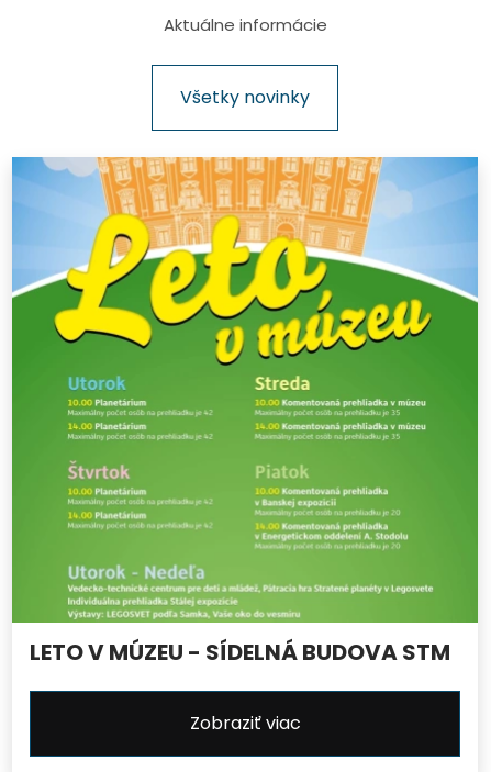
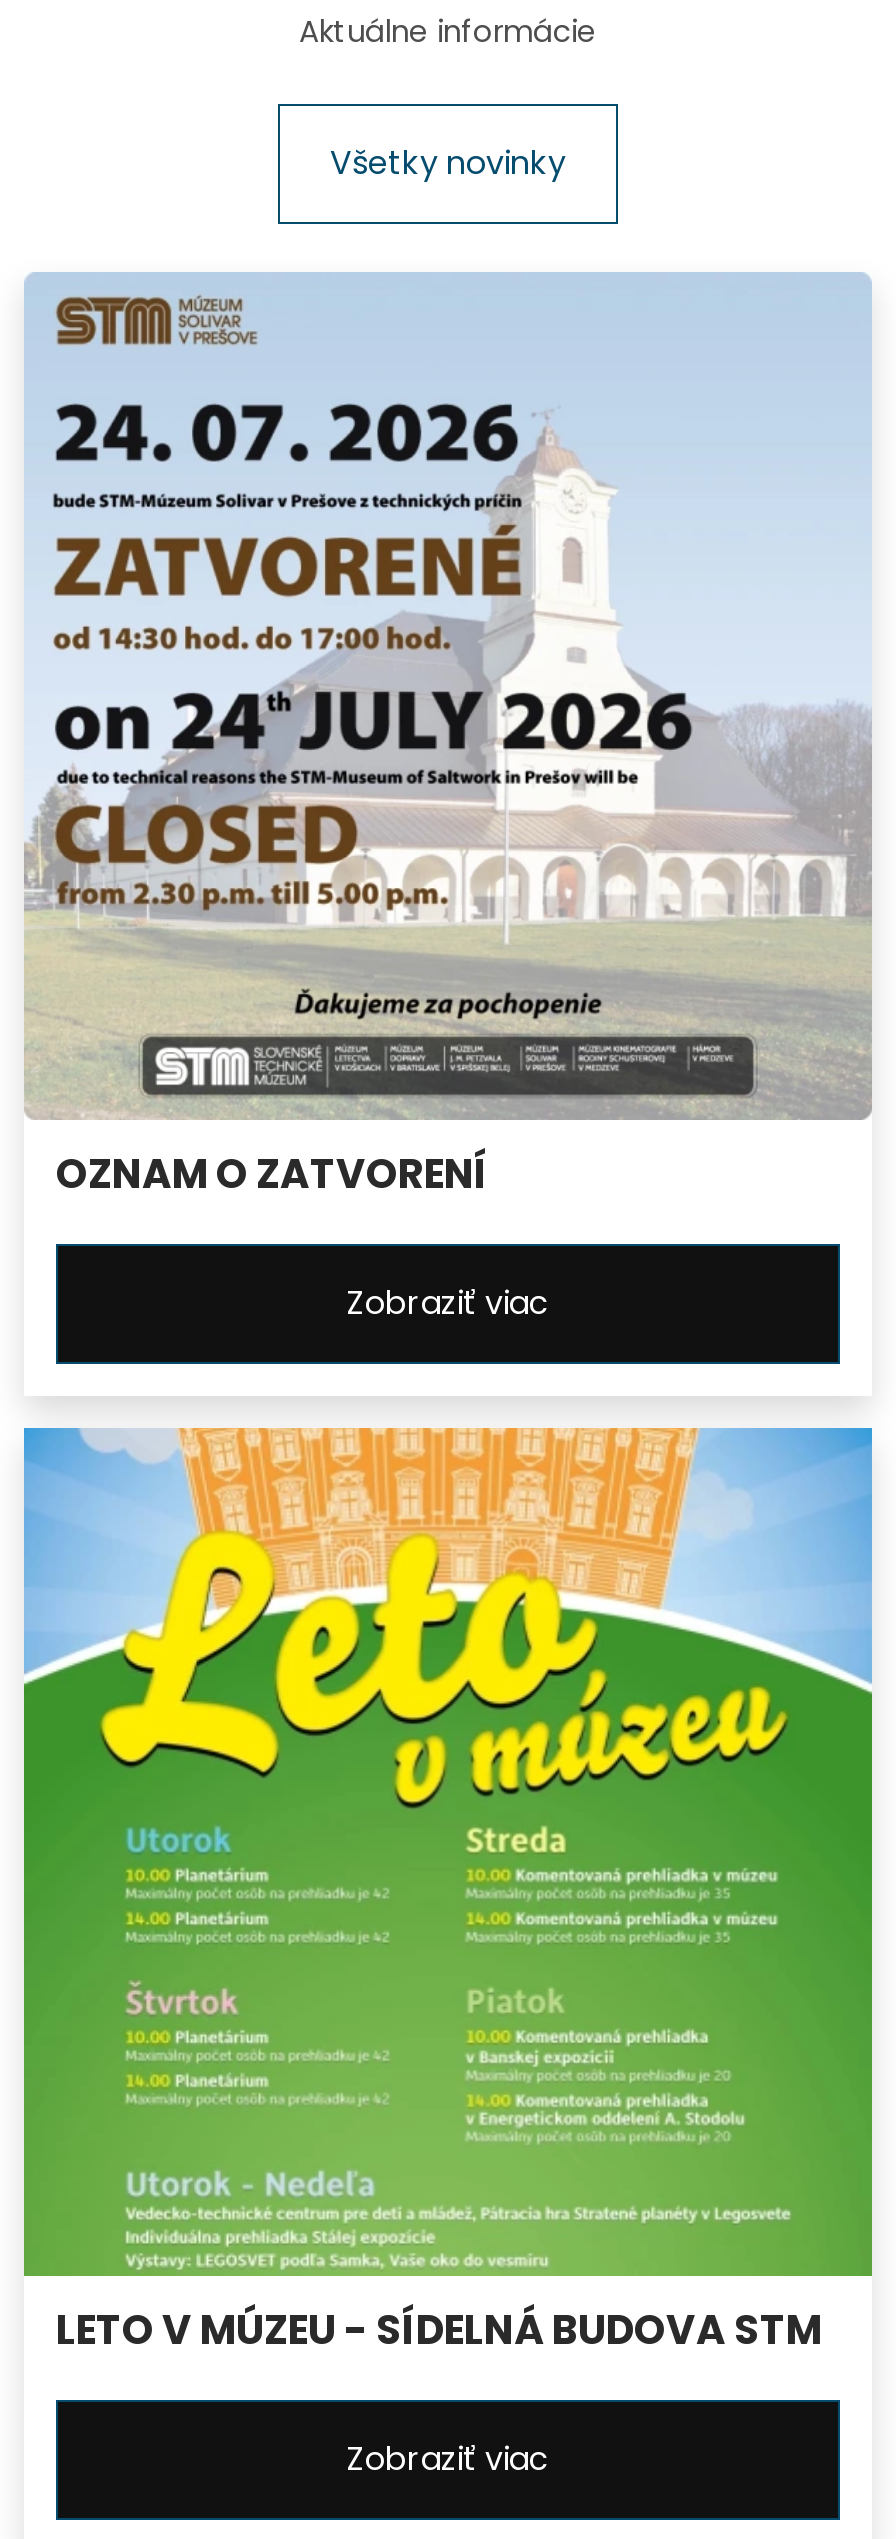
none -> [24,272,872,1326] [image] | OZNAM O ZATVORENÍ | Zobraziť viac

